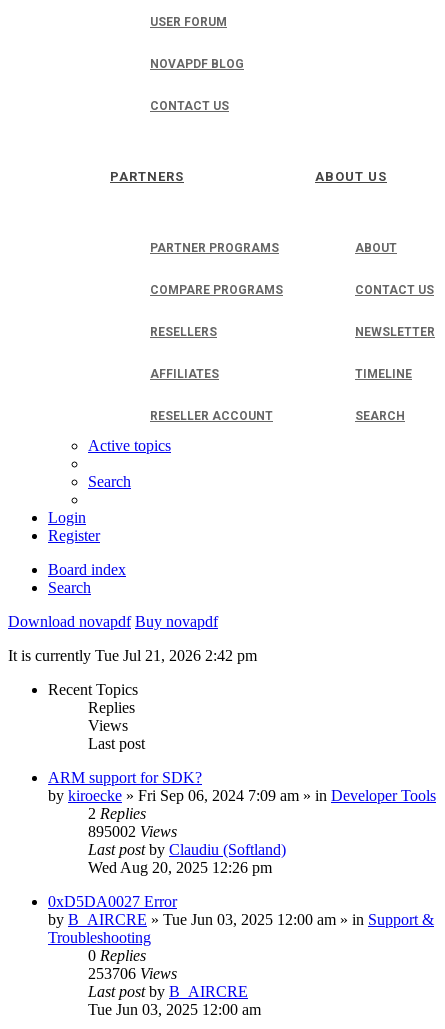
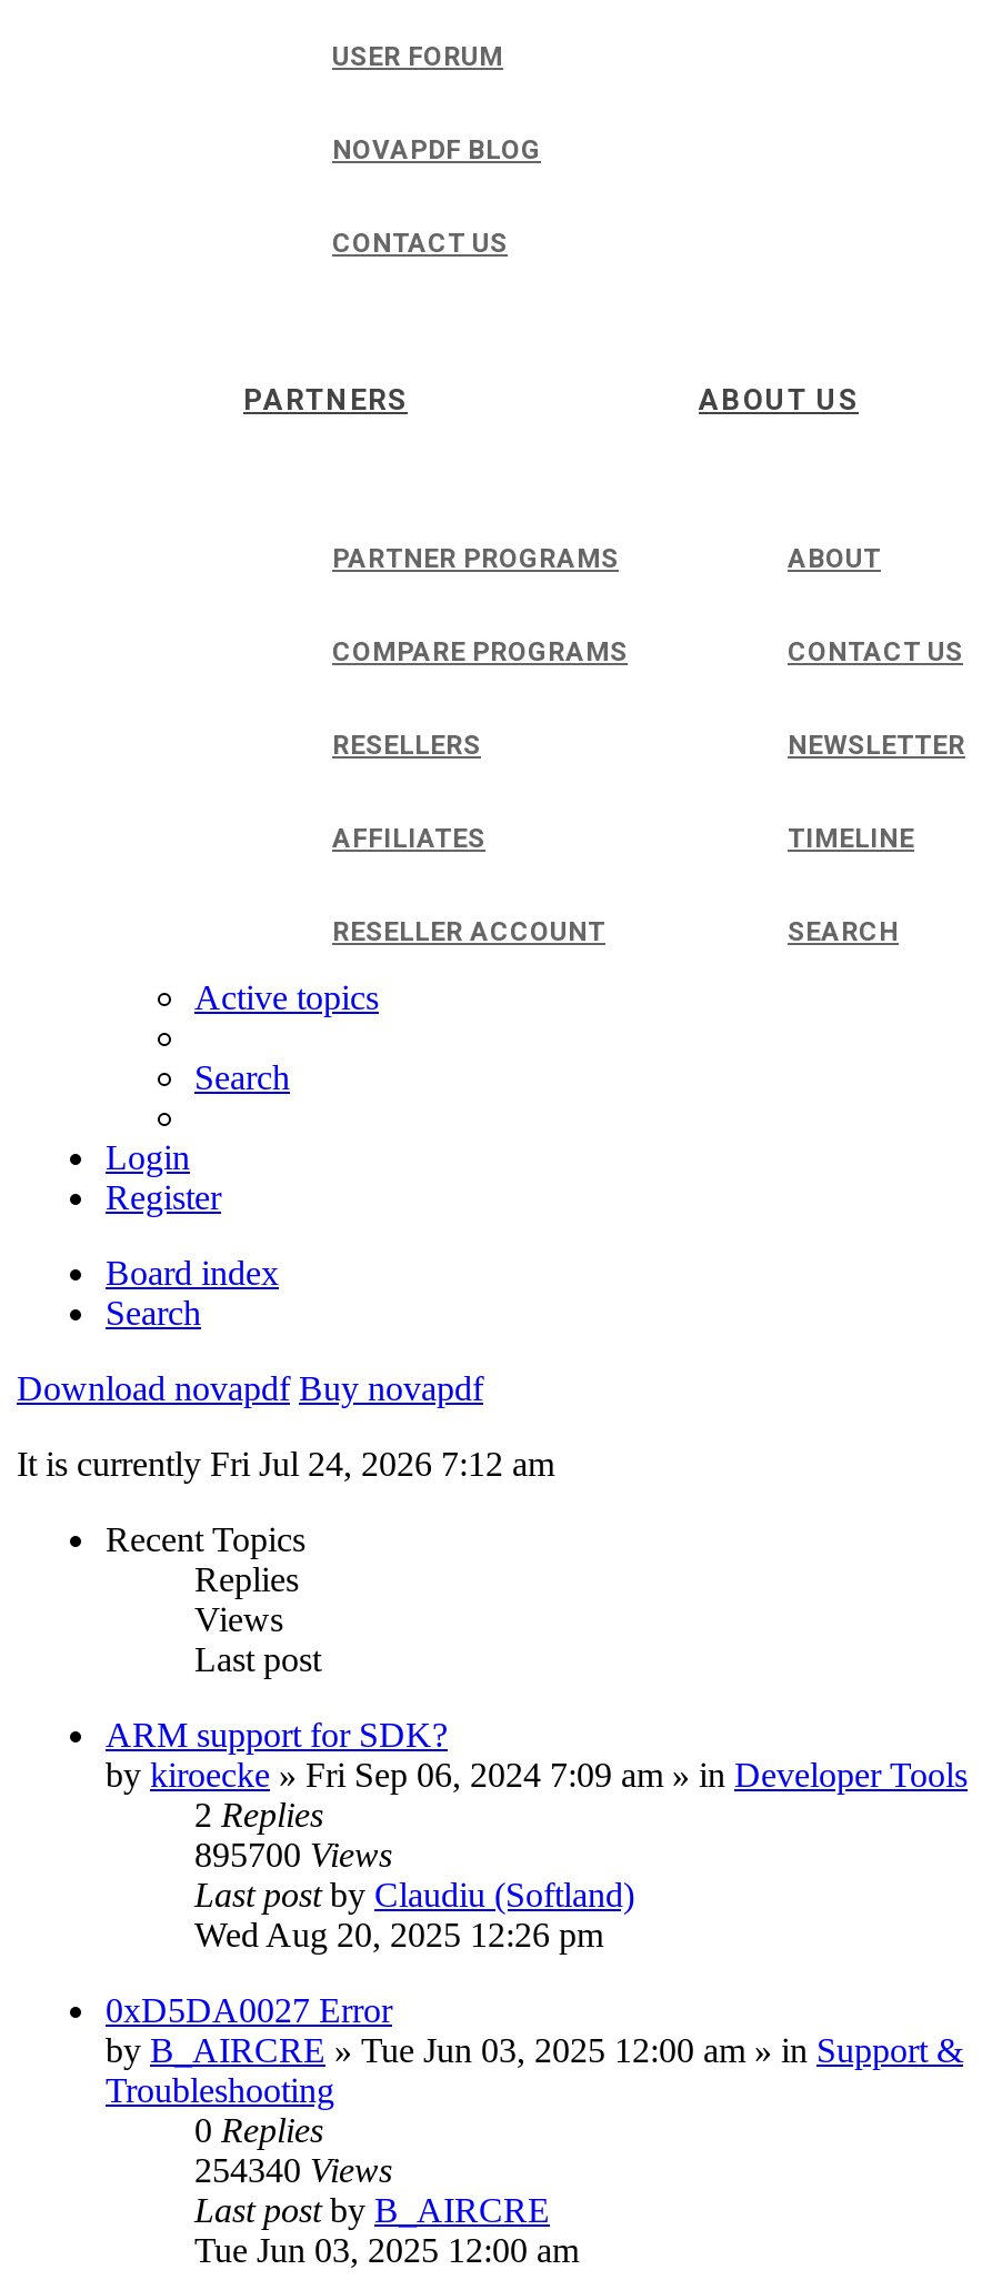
[8,647,257,664] It is currently Tue Jul 21, 2026 2:42 pm -> [17,1445,554,1482] It is currently Fri Jul 24, 2026 7:12 am
[88,823,177,840] 895002 Views -> [194,1836,392,1873] 895700 Views
[88,965,177,982] 253706 Views -> [194,2151,392,2189] 254340 Views

